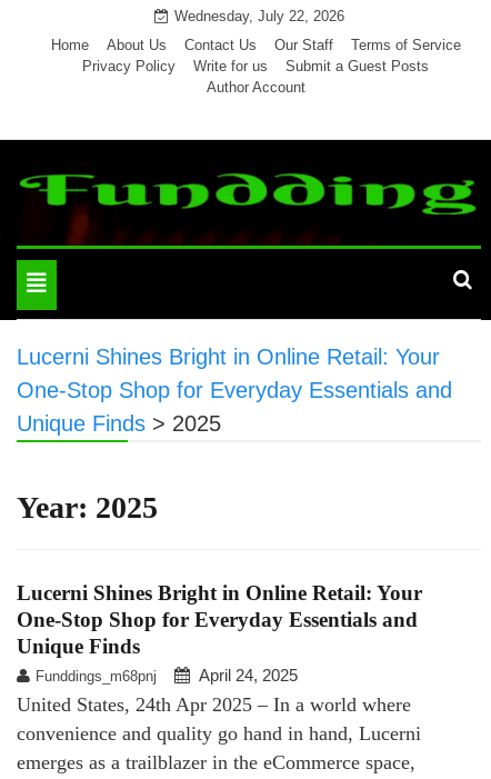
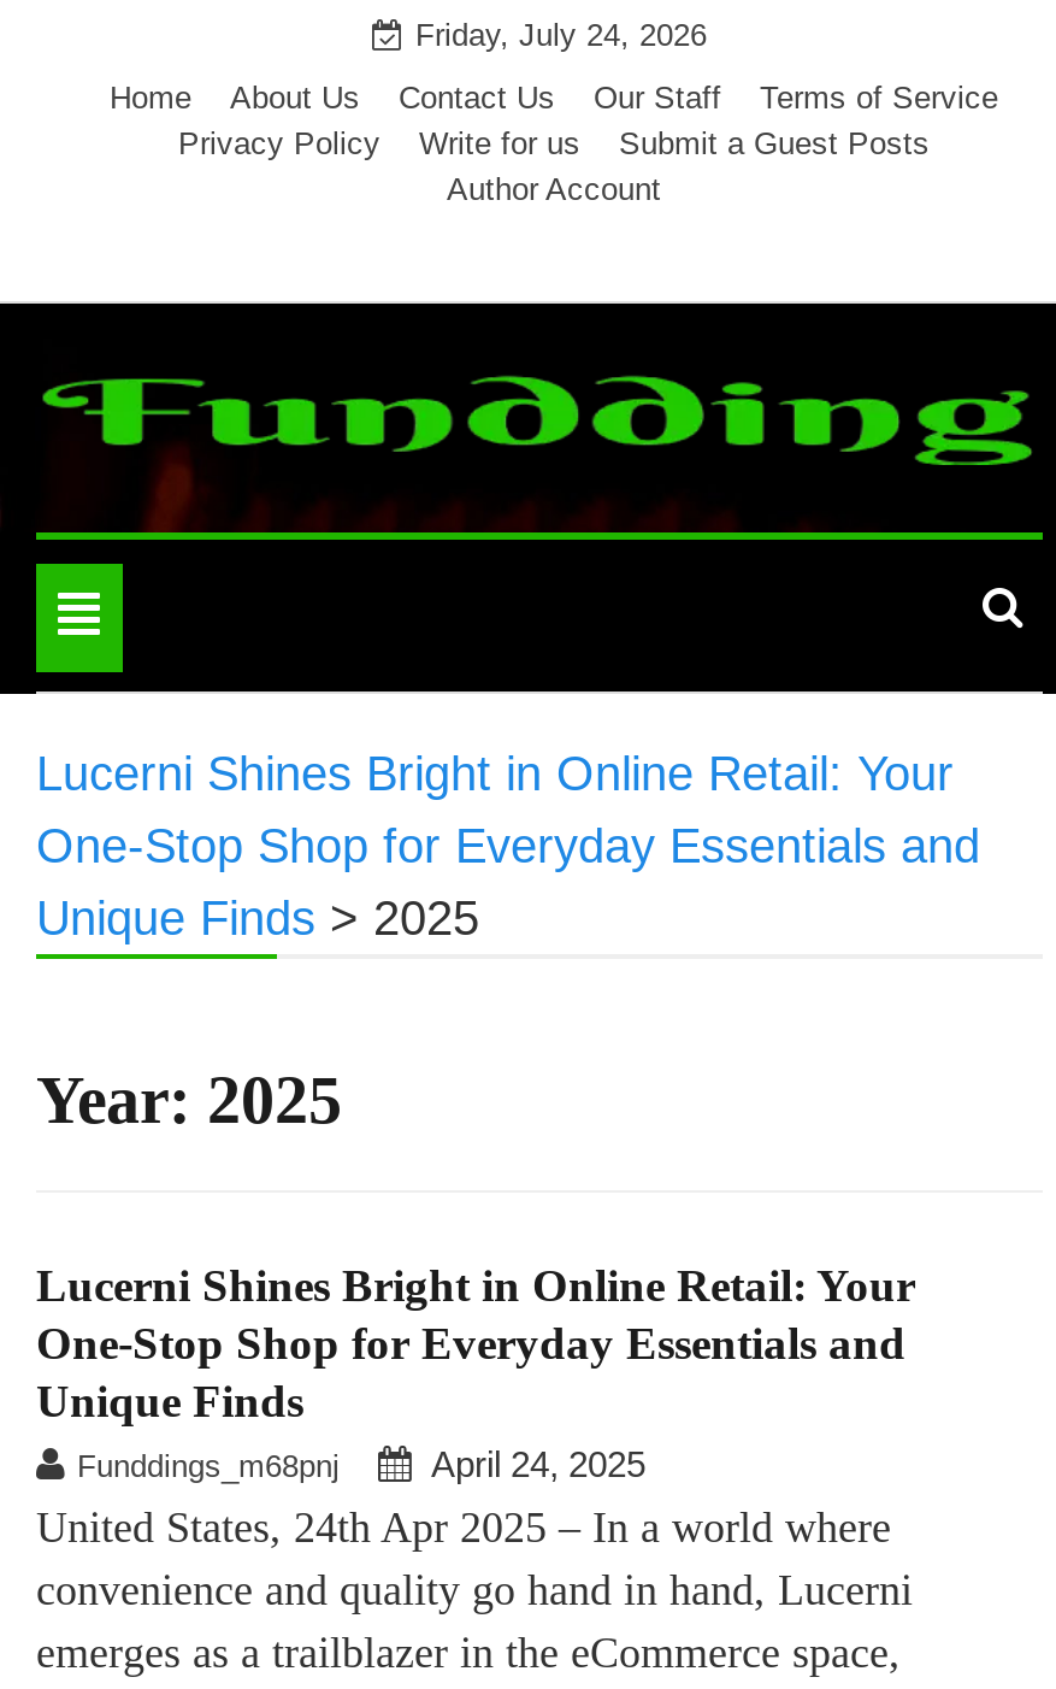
[174,8,344,24] Wednesday, July 22, 2026 -> [415,17,707,53] Friday, July 24, 2026

